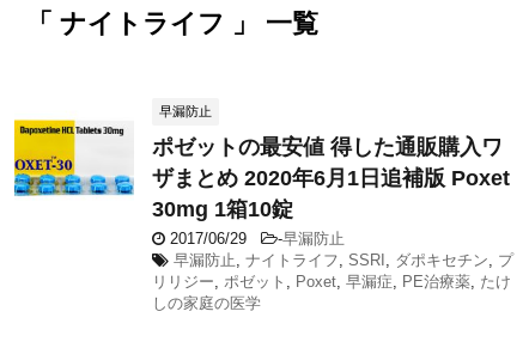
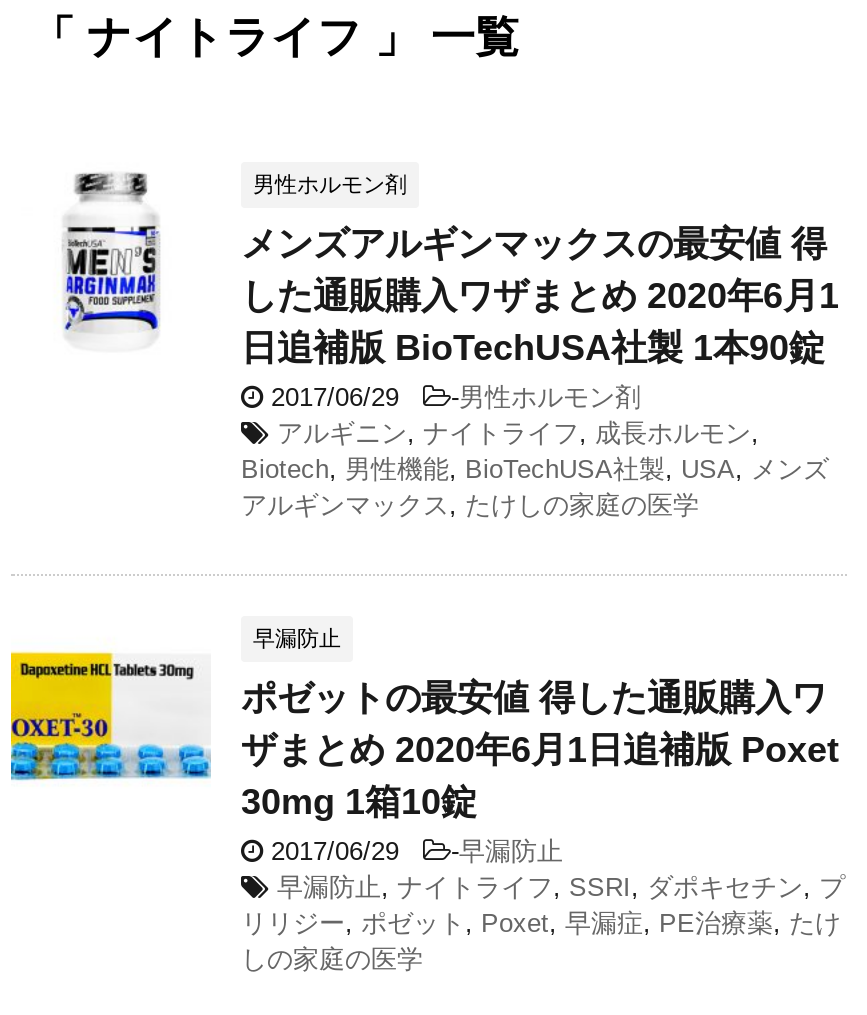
none -> [63,172,839,520] [image] | 男性ホルモン剤 | メンズアルギンマックスの最安値 得 | した通販購入ワザまとめ 2020年6月1 | 日追補版 BioTechUSA社製 1本90錠 | 2017/06/29 | -男性ホルモン剤 | アルギニン,ナイトライフ,成長ホルモン, | Biotech,男性機能, BioTechUSA社製, USA,メンズ | アルギンマックス,たけしの家庭の医学

